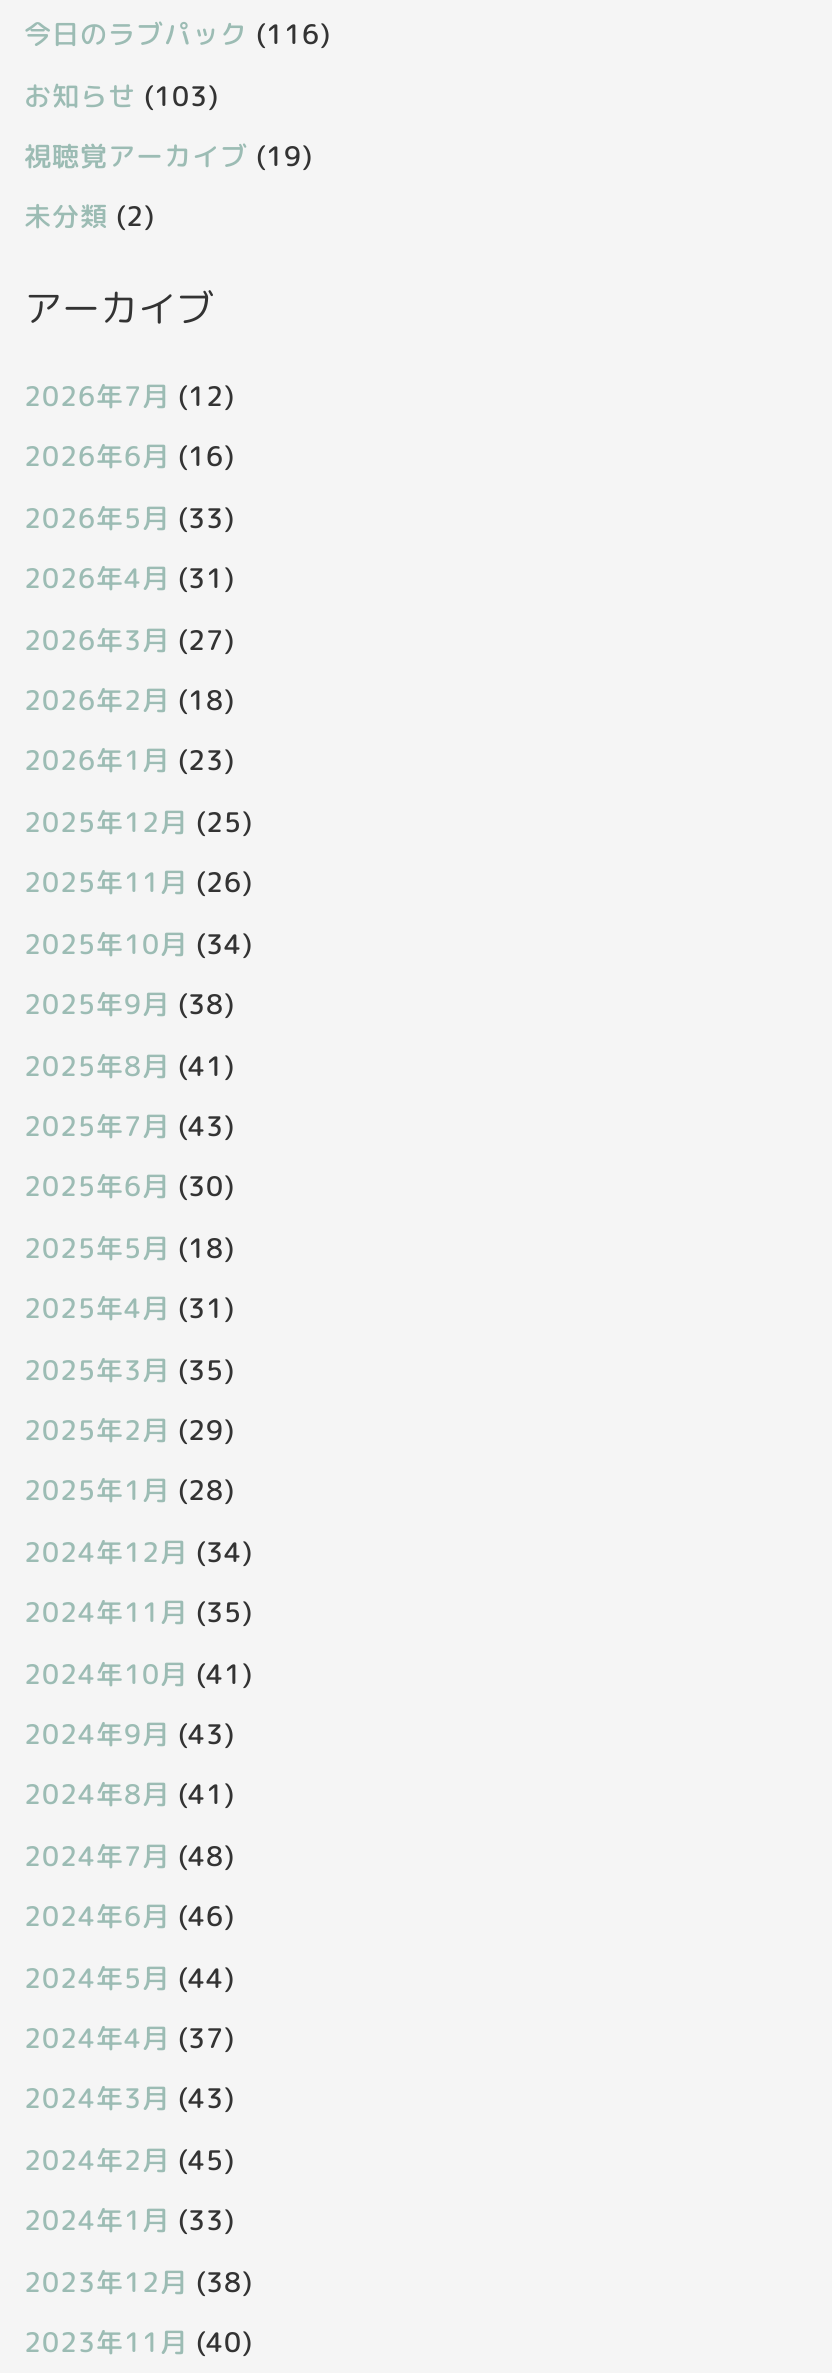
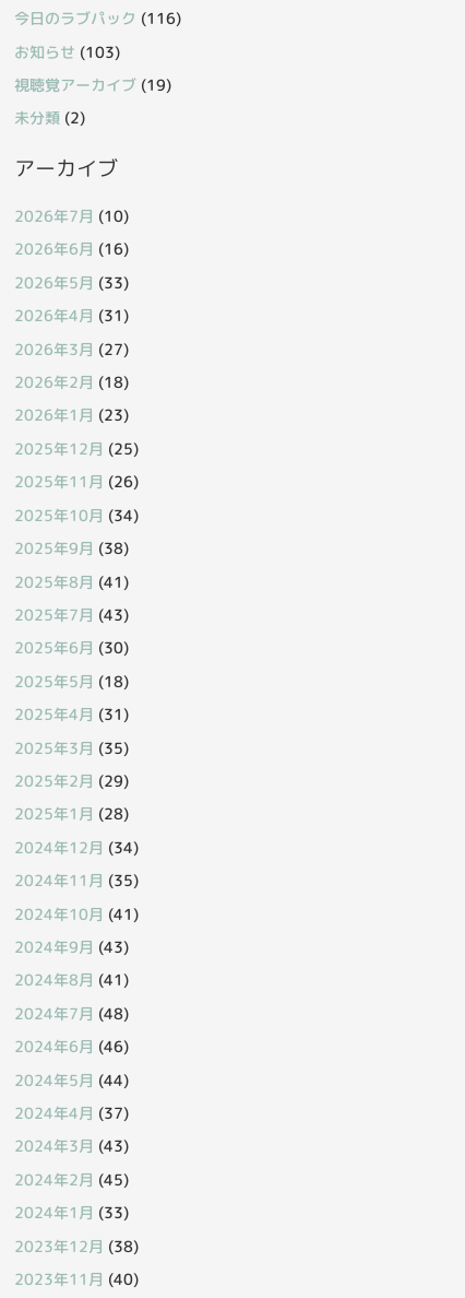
[24,376,234,414] 2026年7月(12) -> [14,205,129,226] 2026年7月(10)

